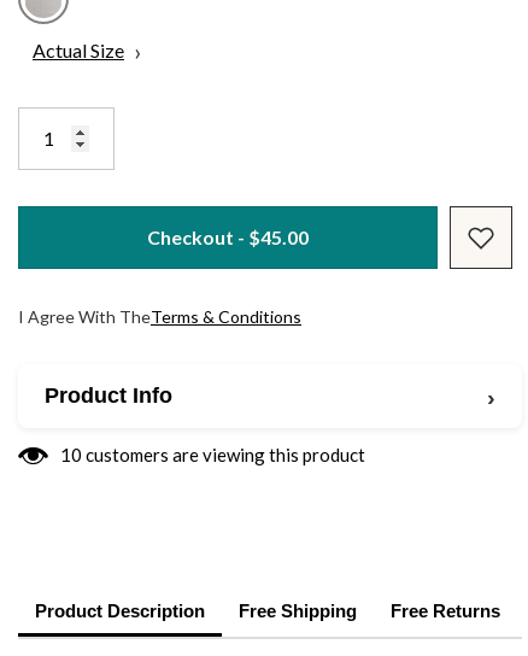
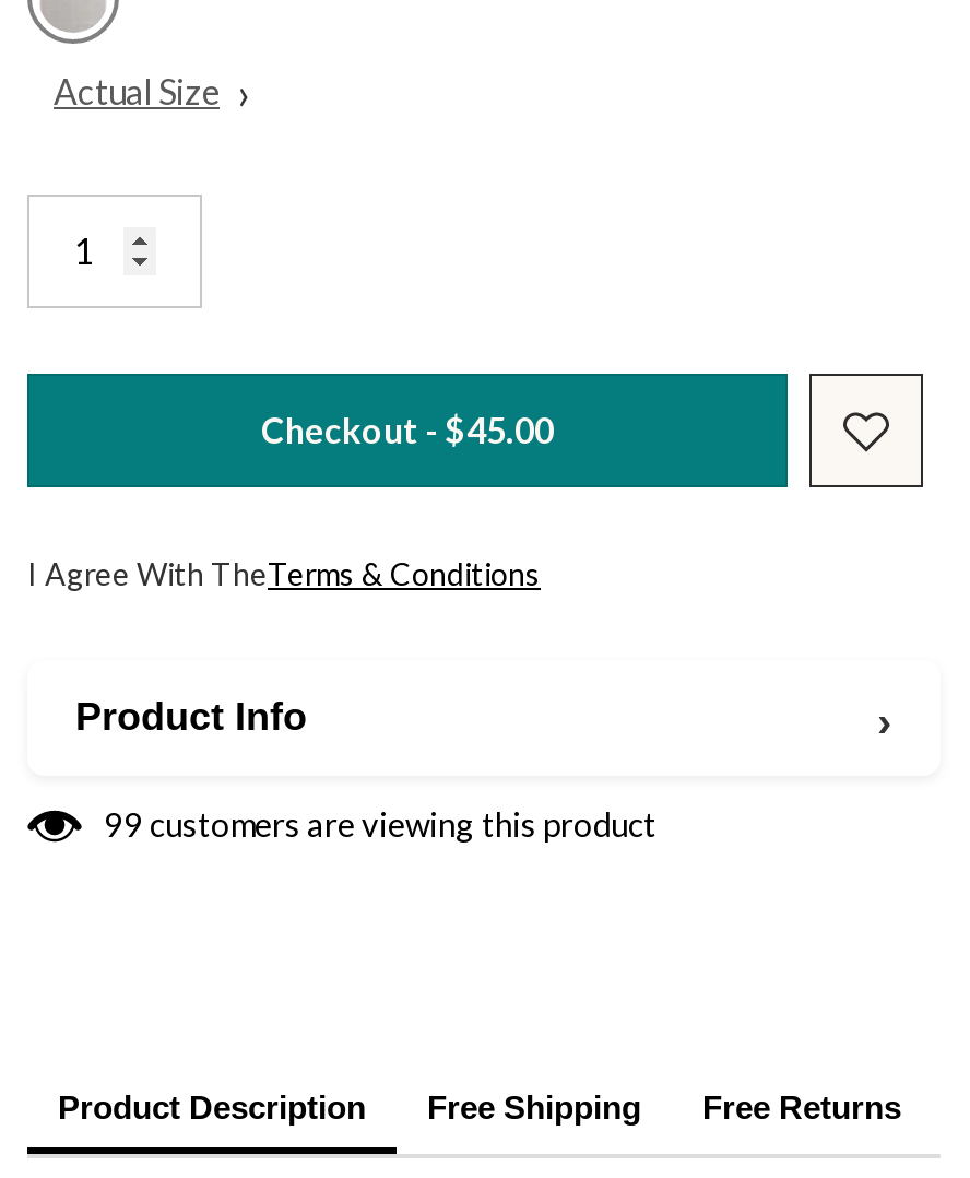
[60,444,365,466] 10 customers are viewing this product -> [104,805,656,844] 99 customers are viewing this product

